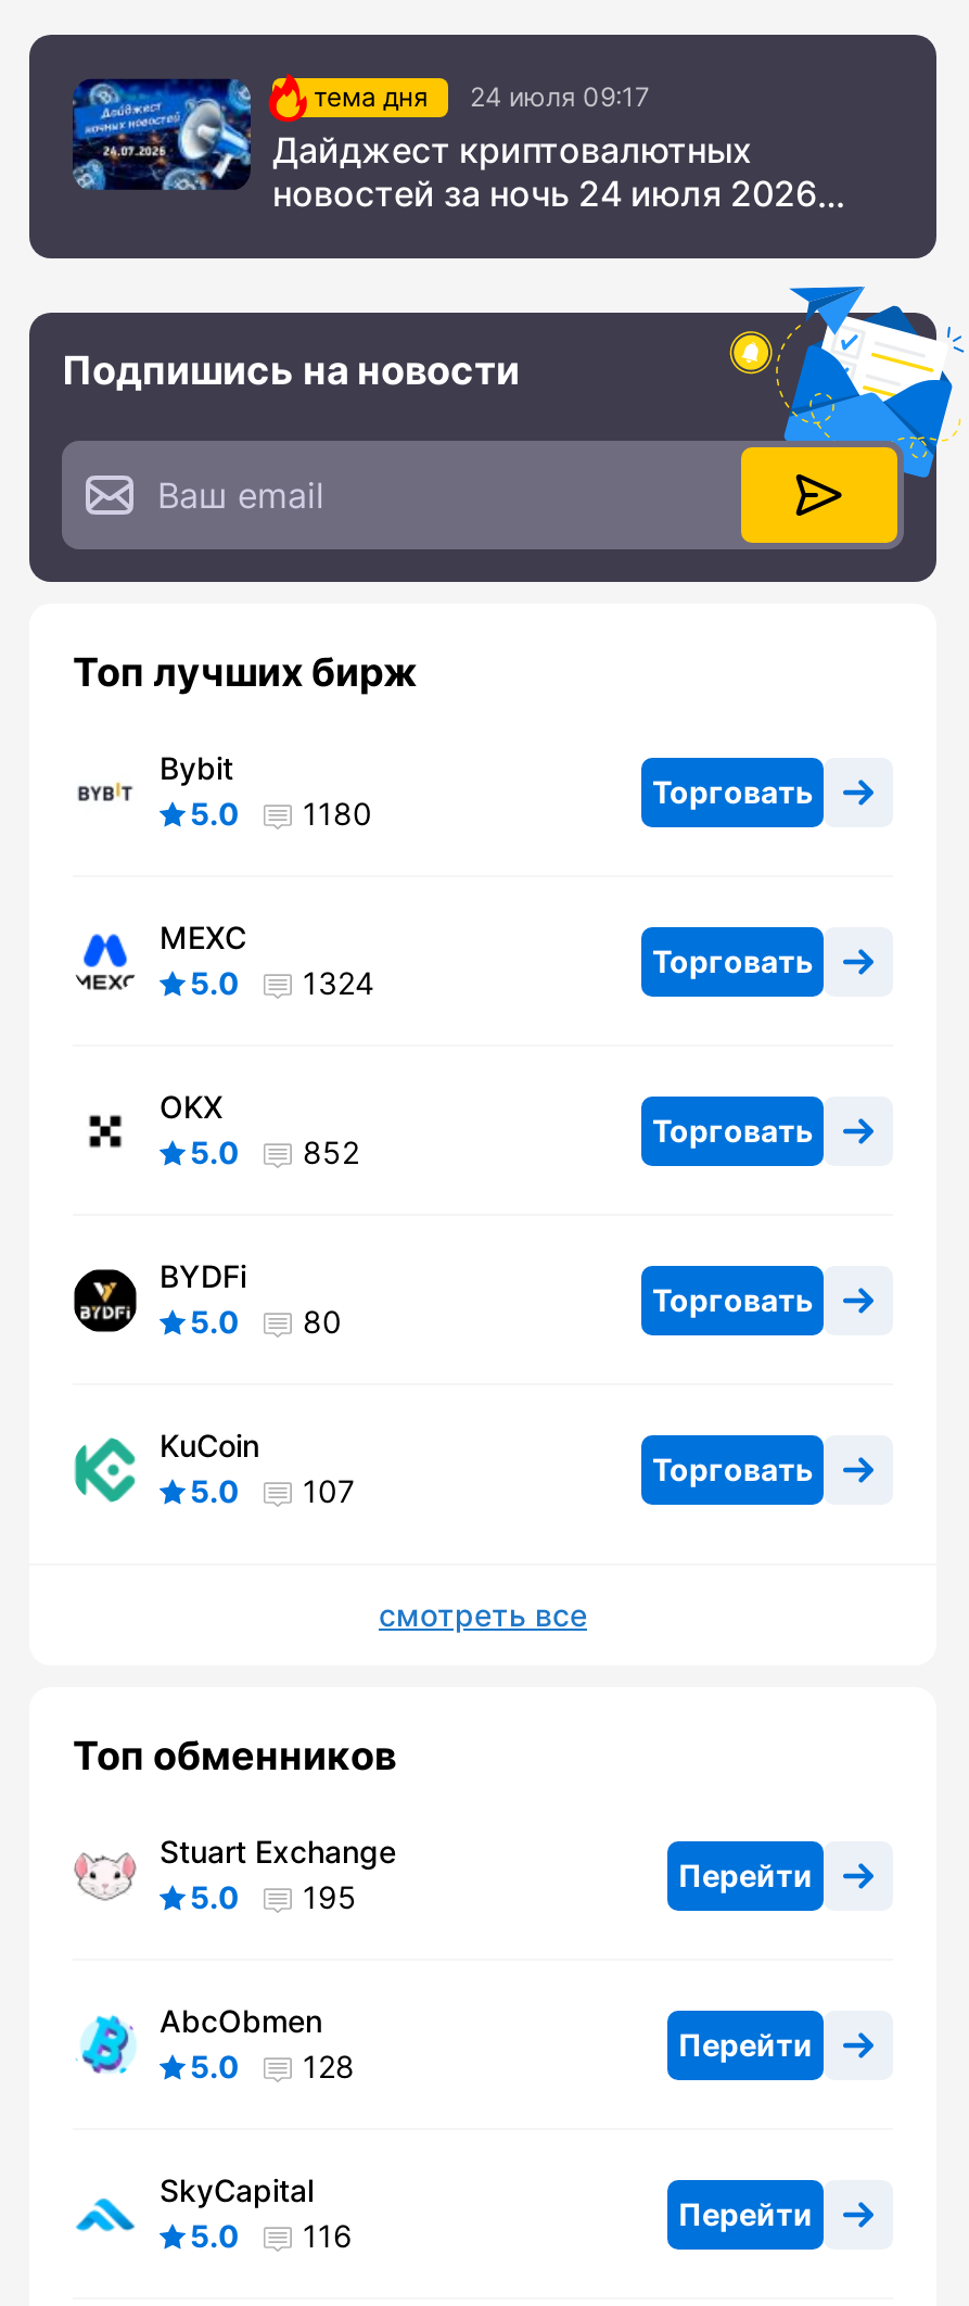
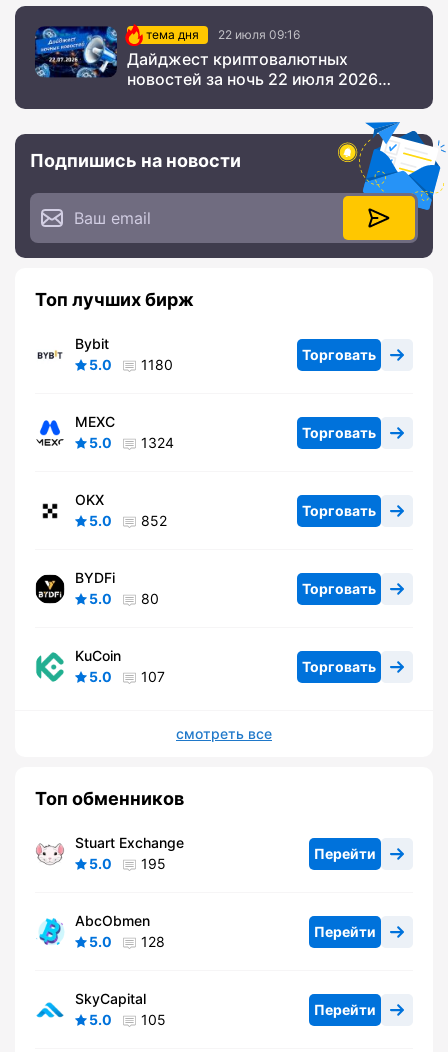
[314,81,650,114] тема дня 24 июля 09:17 -> [146,27,300,42] тема дня 22 июля 09:16
[272,172,817,216] новостей за ночь 24 июля 2026 -> [127,69,378,89] новостей за ночь 22 июля 2026
[190,2218,353,2255] 5.0 116 -> [89,1011,166,1028] 5.0 105

